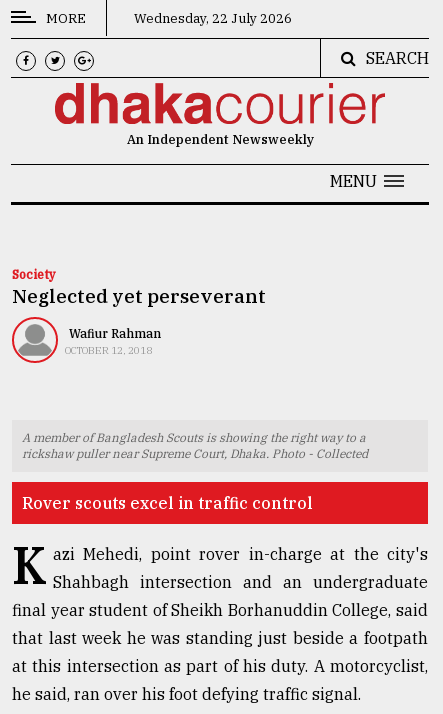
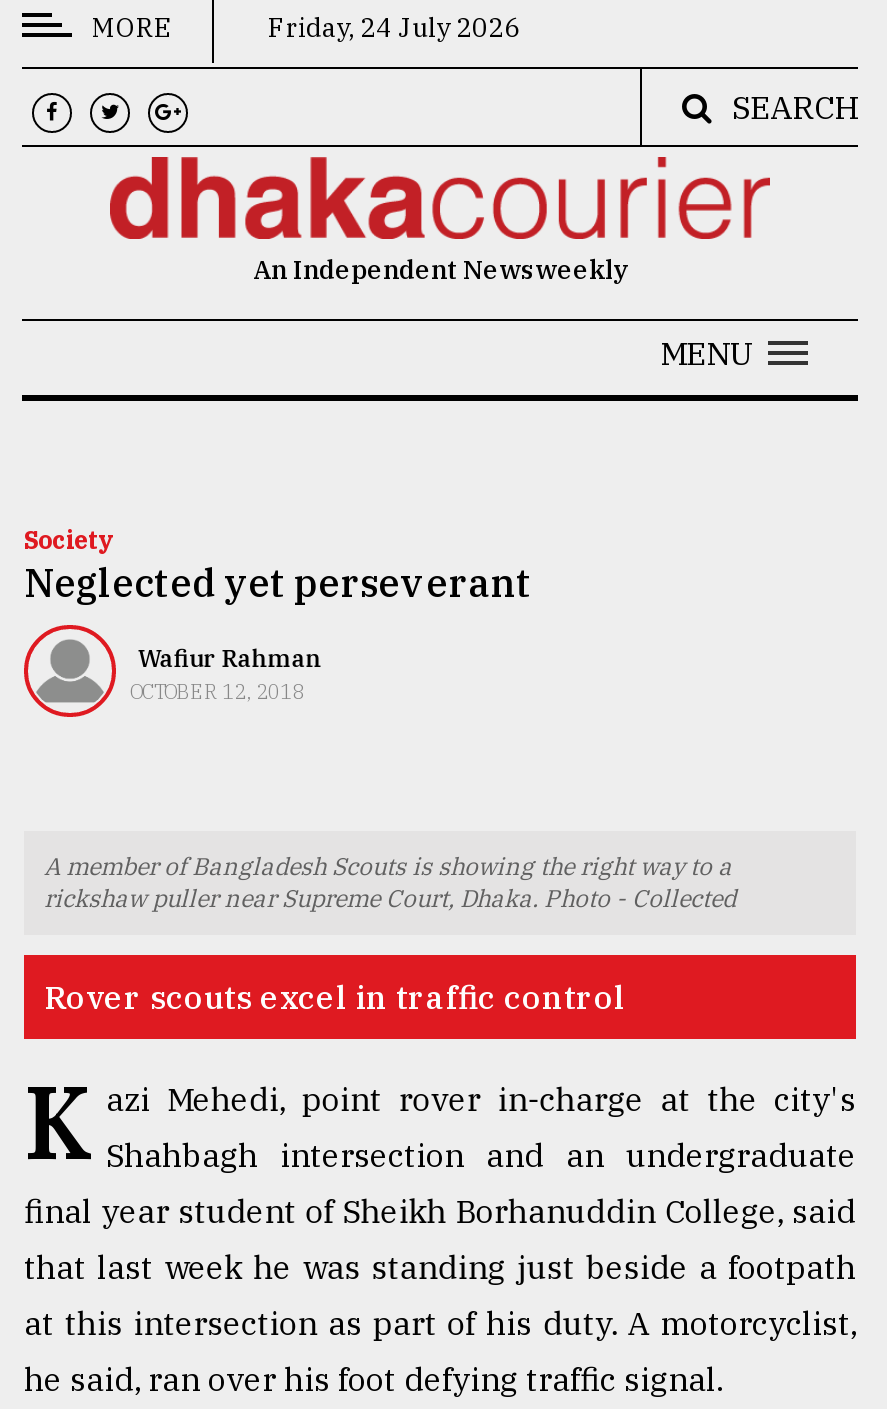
[131,10,292,27] Wednesday, 22 July 2026 -> [262,11,520,45] Friday, 24 July 2026

